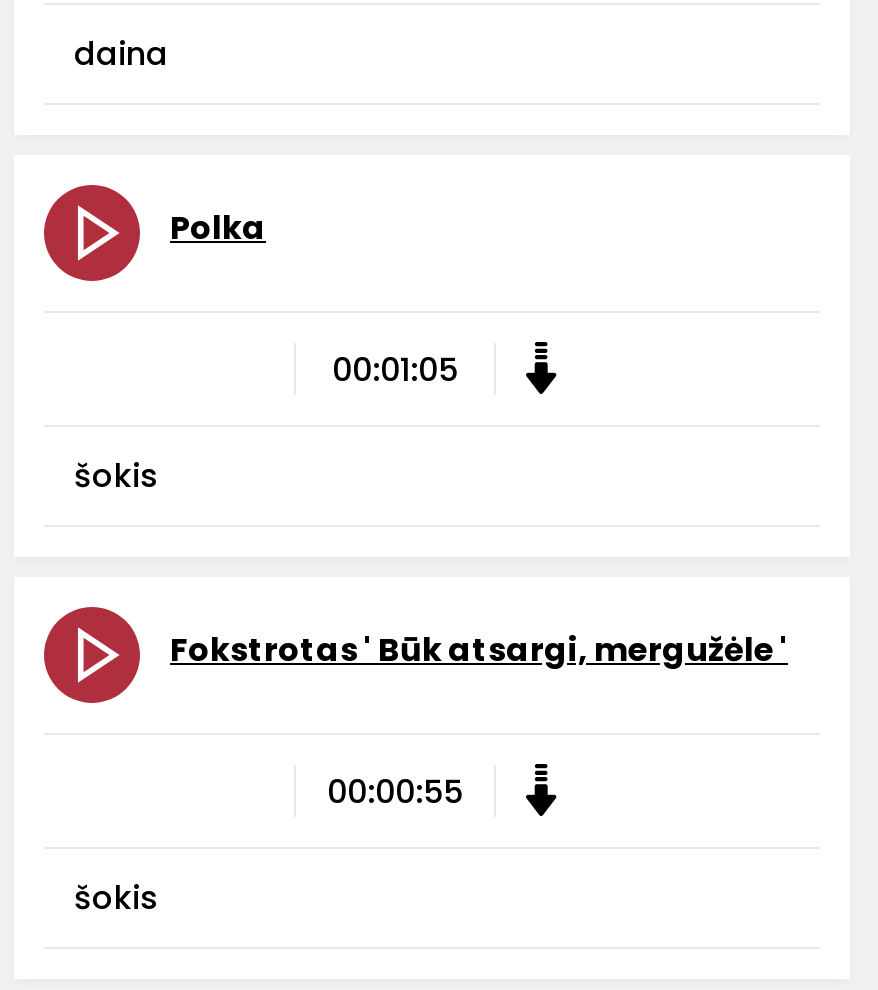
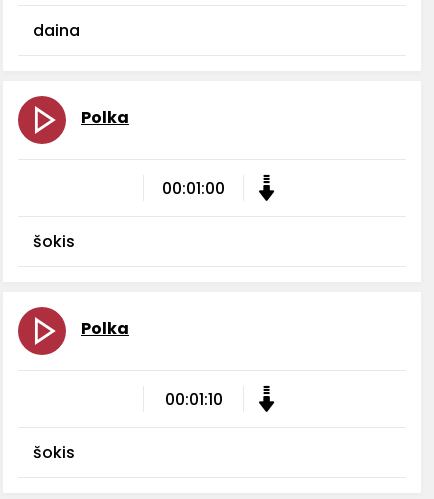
[332,346,458,392] 00:01:05 -> [162,176,225,199] 00:01:00
[170,626,788,672] Fokstrotas ' Būk atsargi, mergužėle ' -> [81,316,129,339] Polka
[327,768,463,814] 00:00:55 -> [164,387,222,410] 00:01:10

